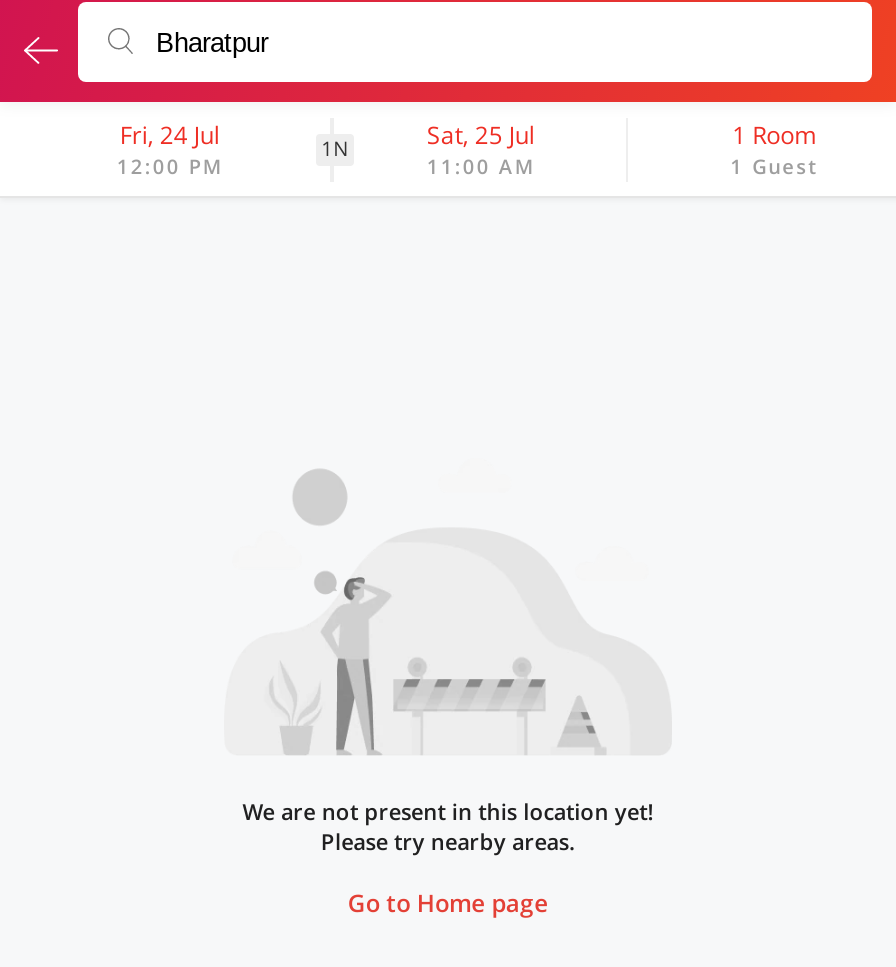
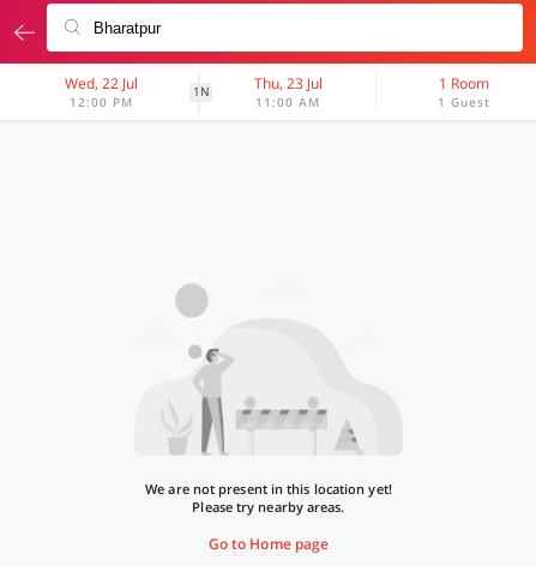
[120,118,220,152] Fri, 24 Jul -> [65,73,138,94] Wed, 22 Jul
[427,118,535,152] Sat, 25 Jul -> [254,73,322,94] Thu, 23 Jul

